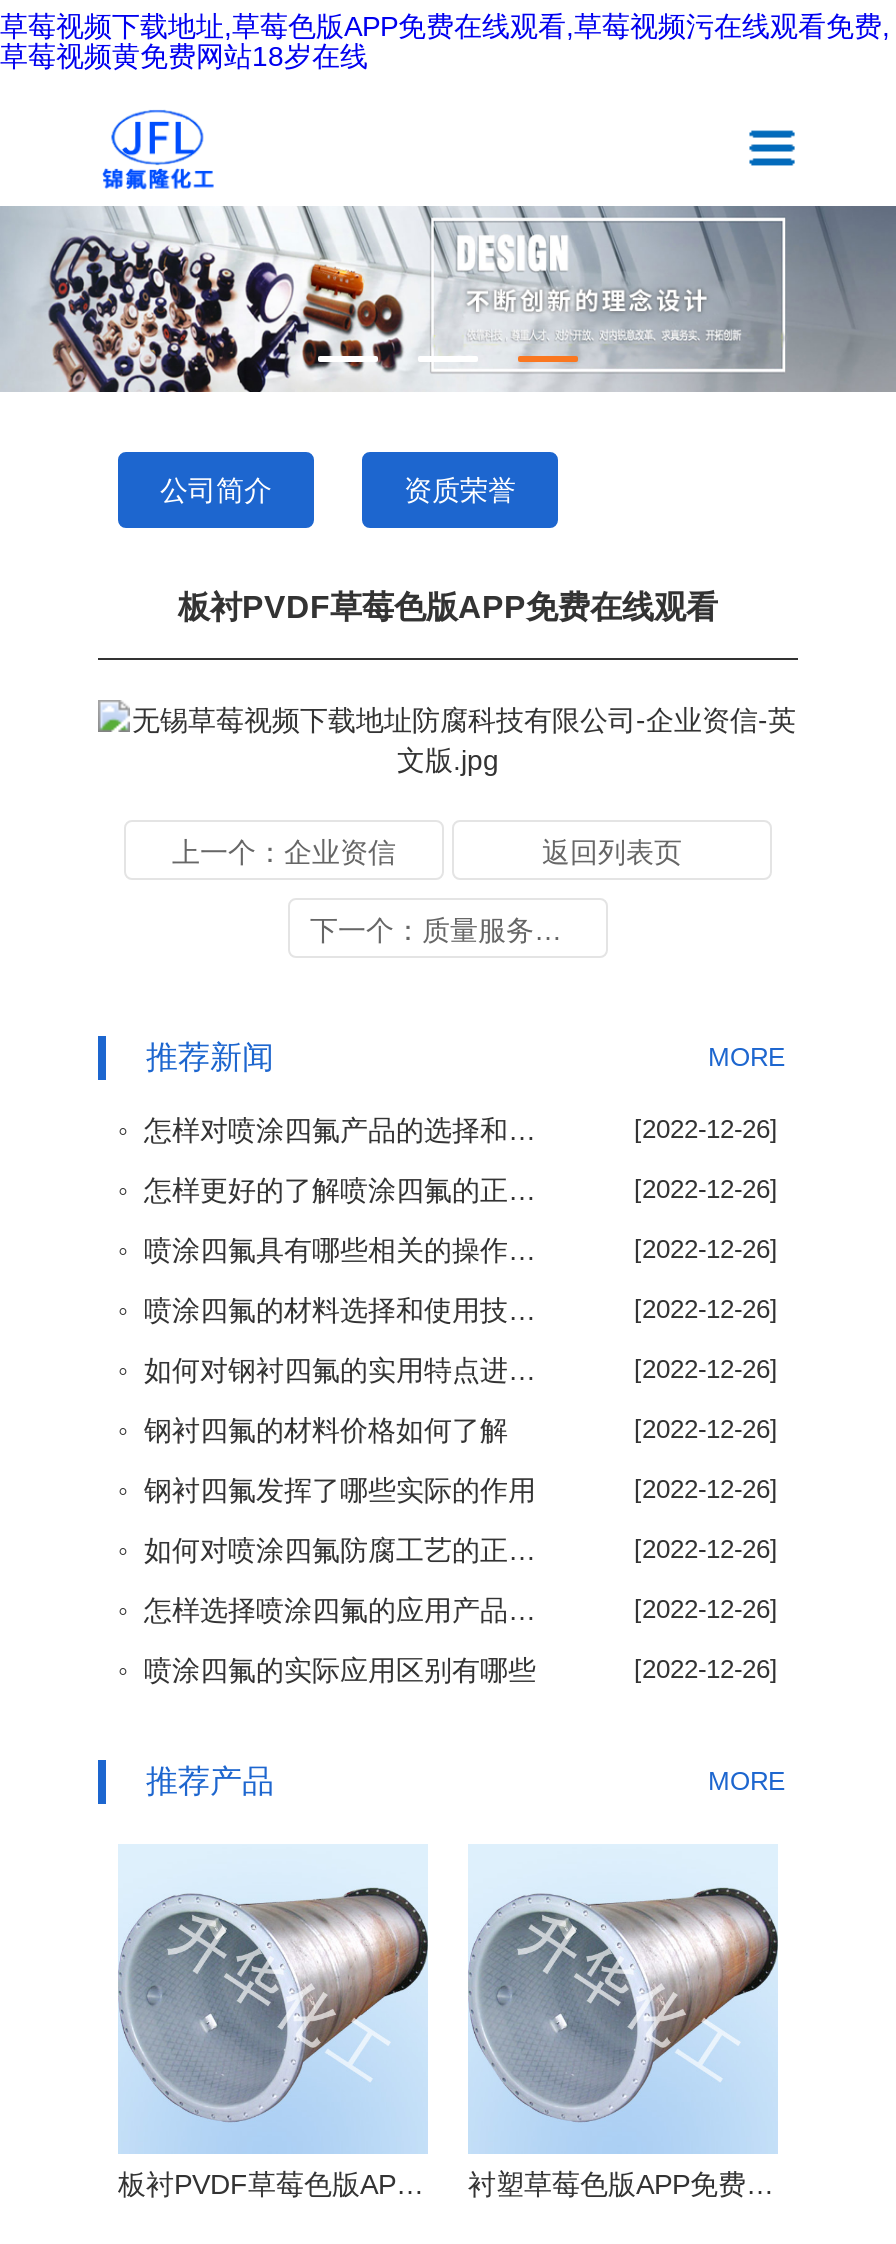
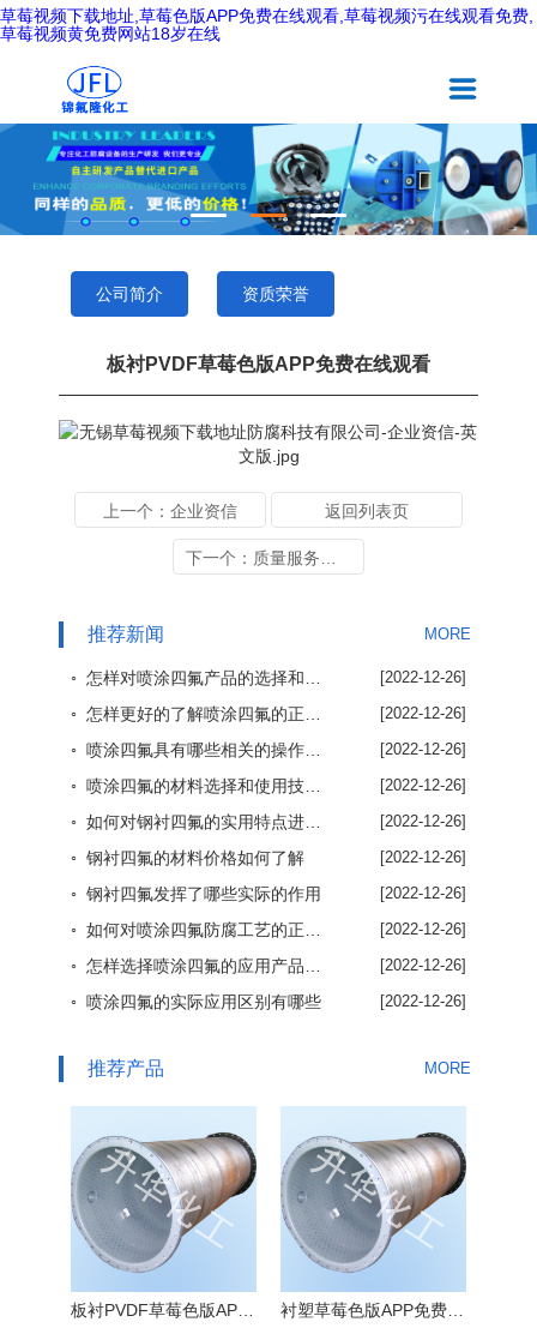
[6,204,890,394] [image] -> [4,122,533,236] [image]

